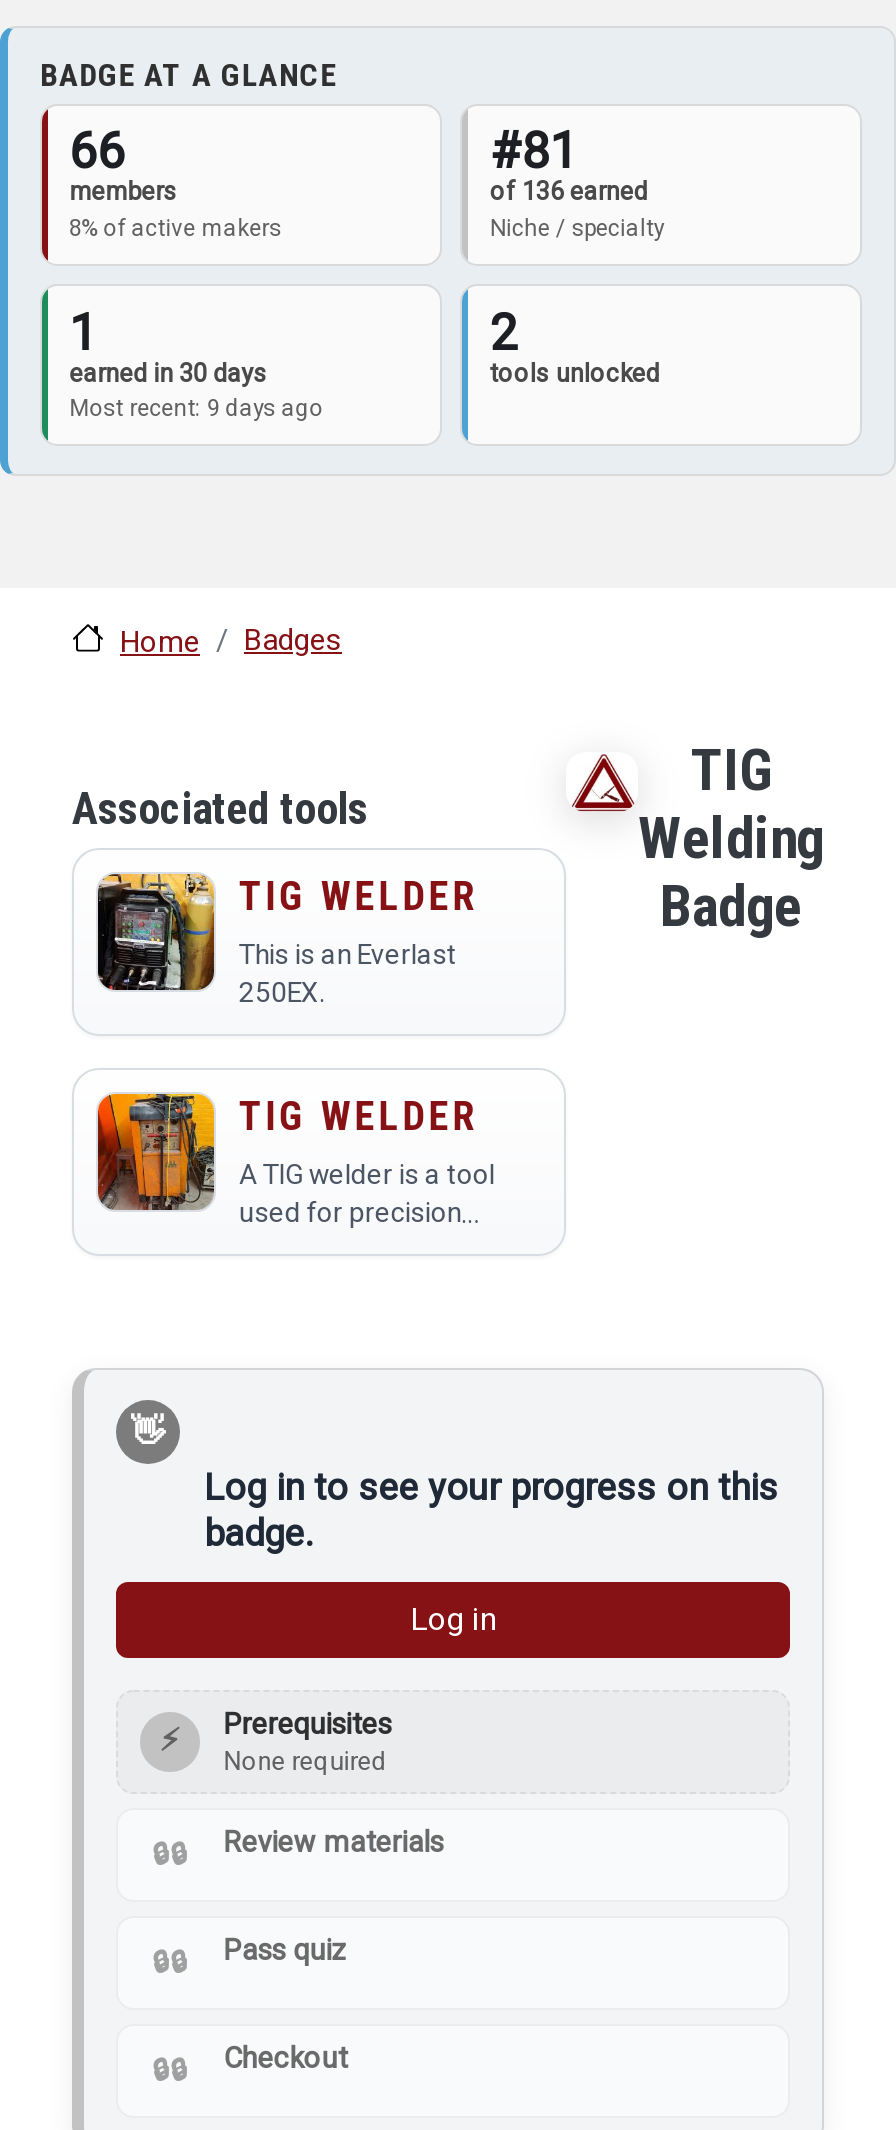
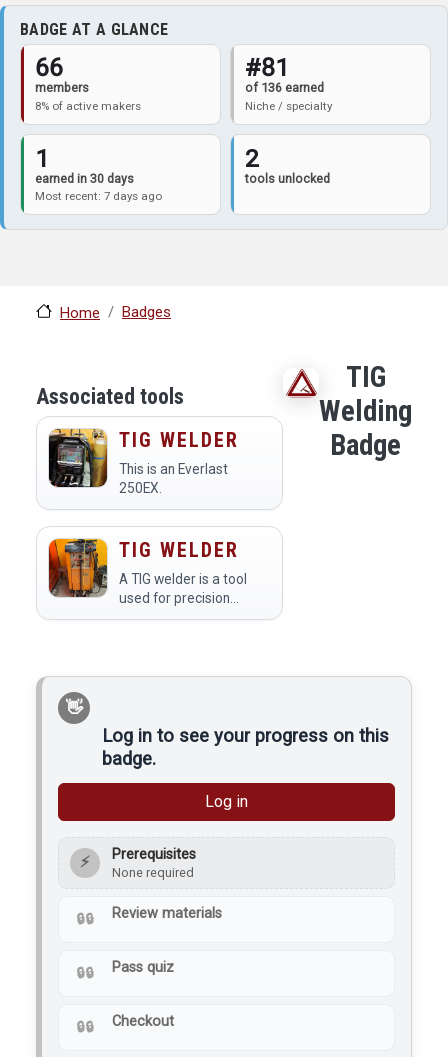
[69,393,323,421] Most recent: 9 days ago -> [35,189,162,203] Most recent: 7 days ago

